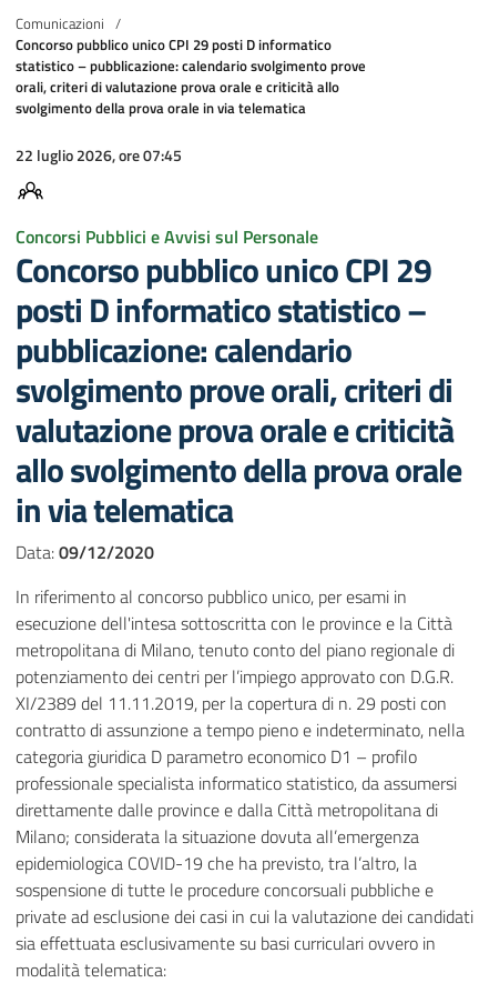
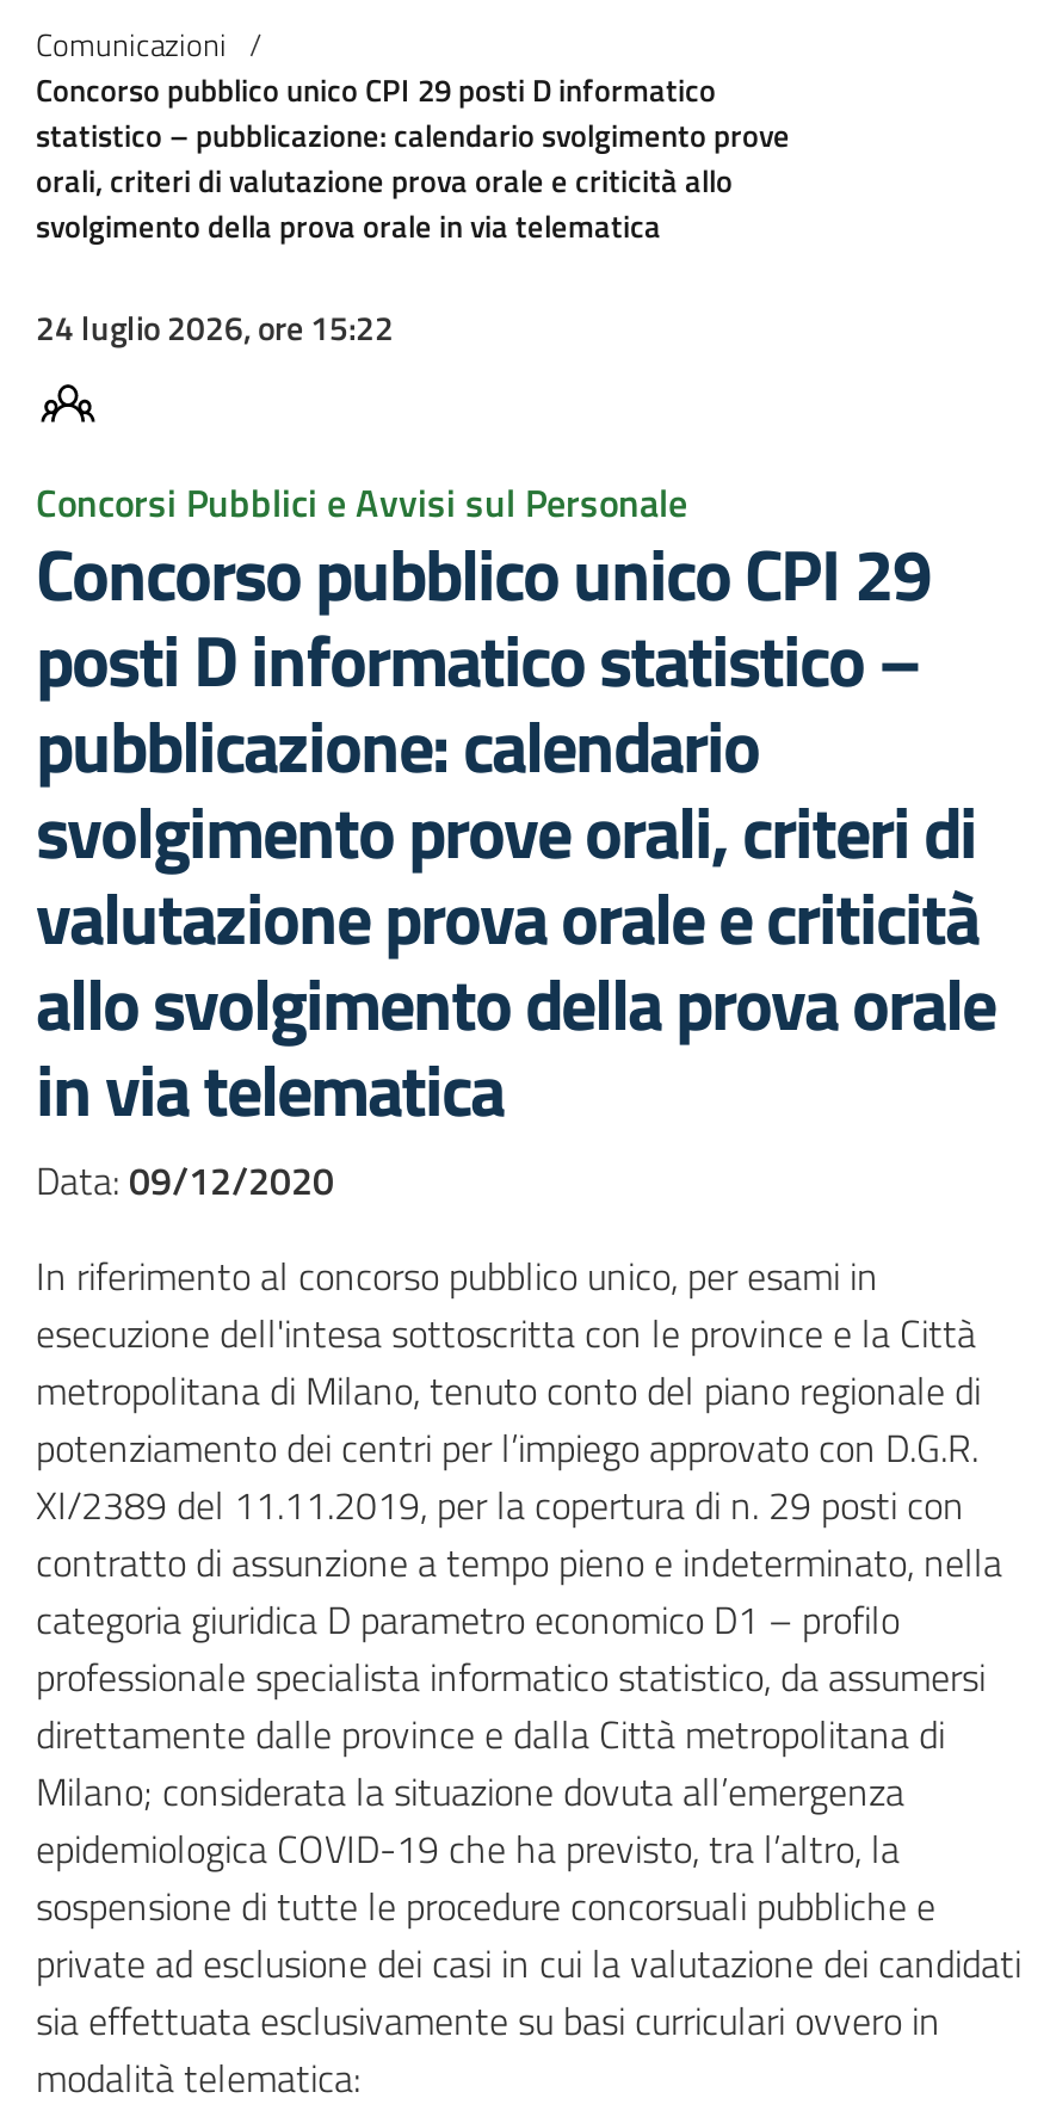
[16,143,182,167] 22 luglio 2026, ore 07:45 -> [36,302,394,352] 24 luglio 2026, ore 15:22

